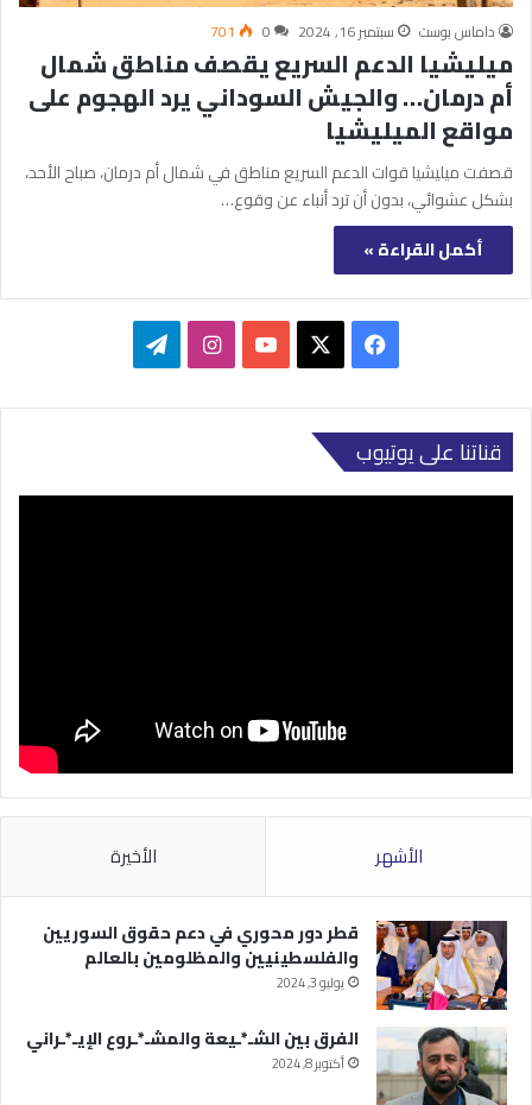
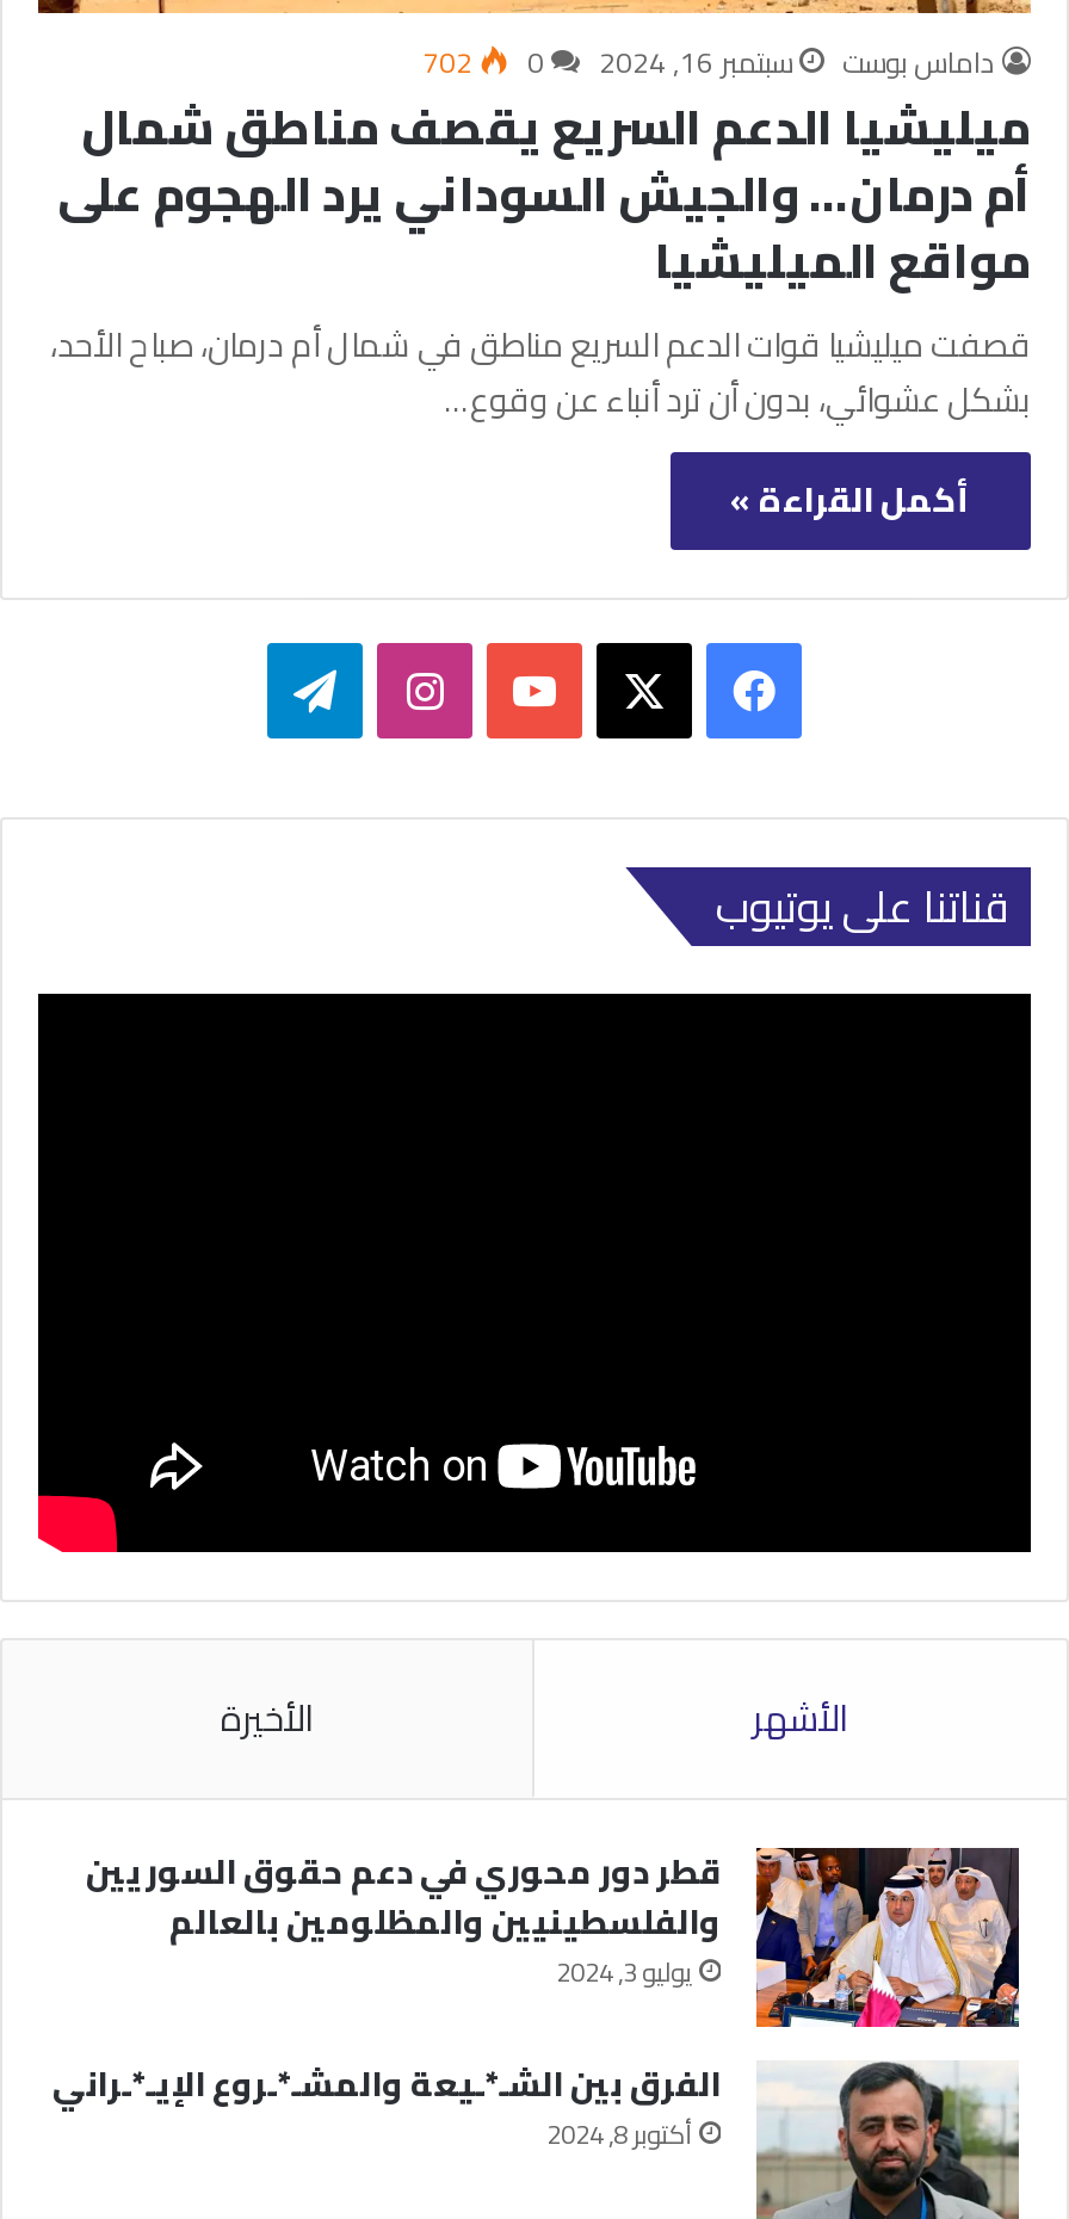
[210,17,271,45] 701 0 -> [422,35,544,90] 702 0

